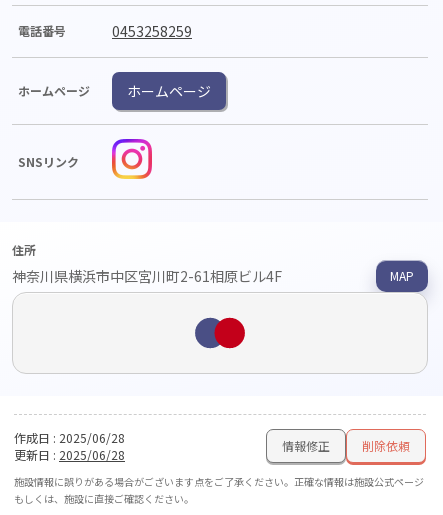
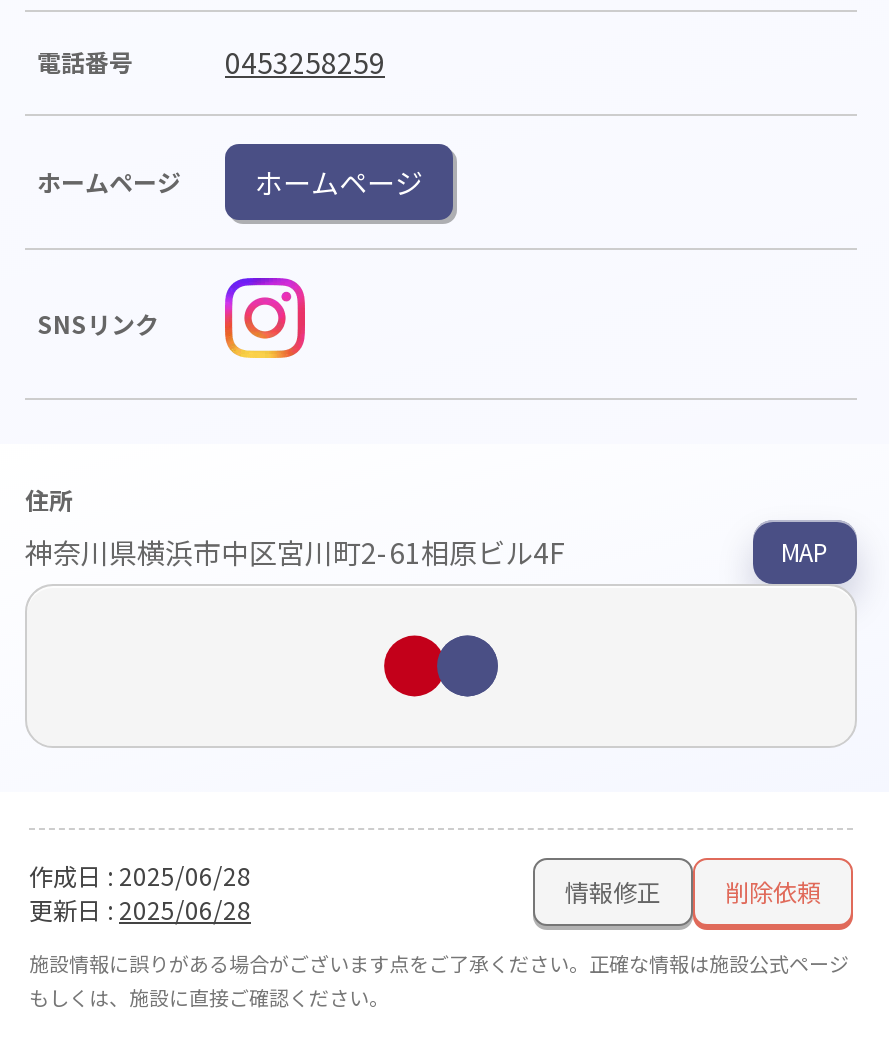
[191,317,249,349] [image] -> [381,634,501,698] [image]

